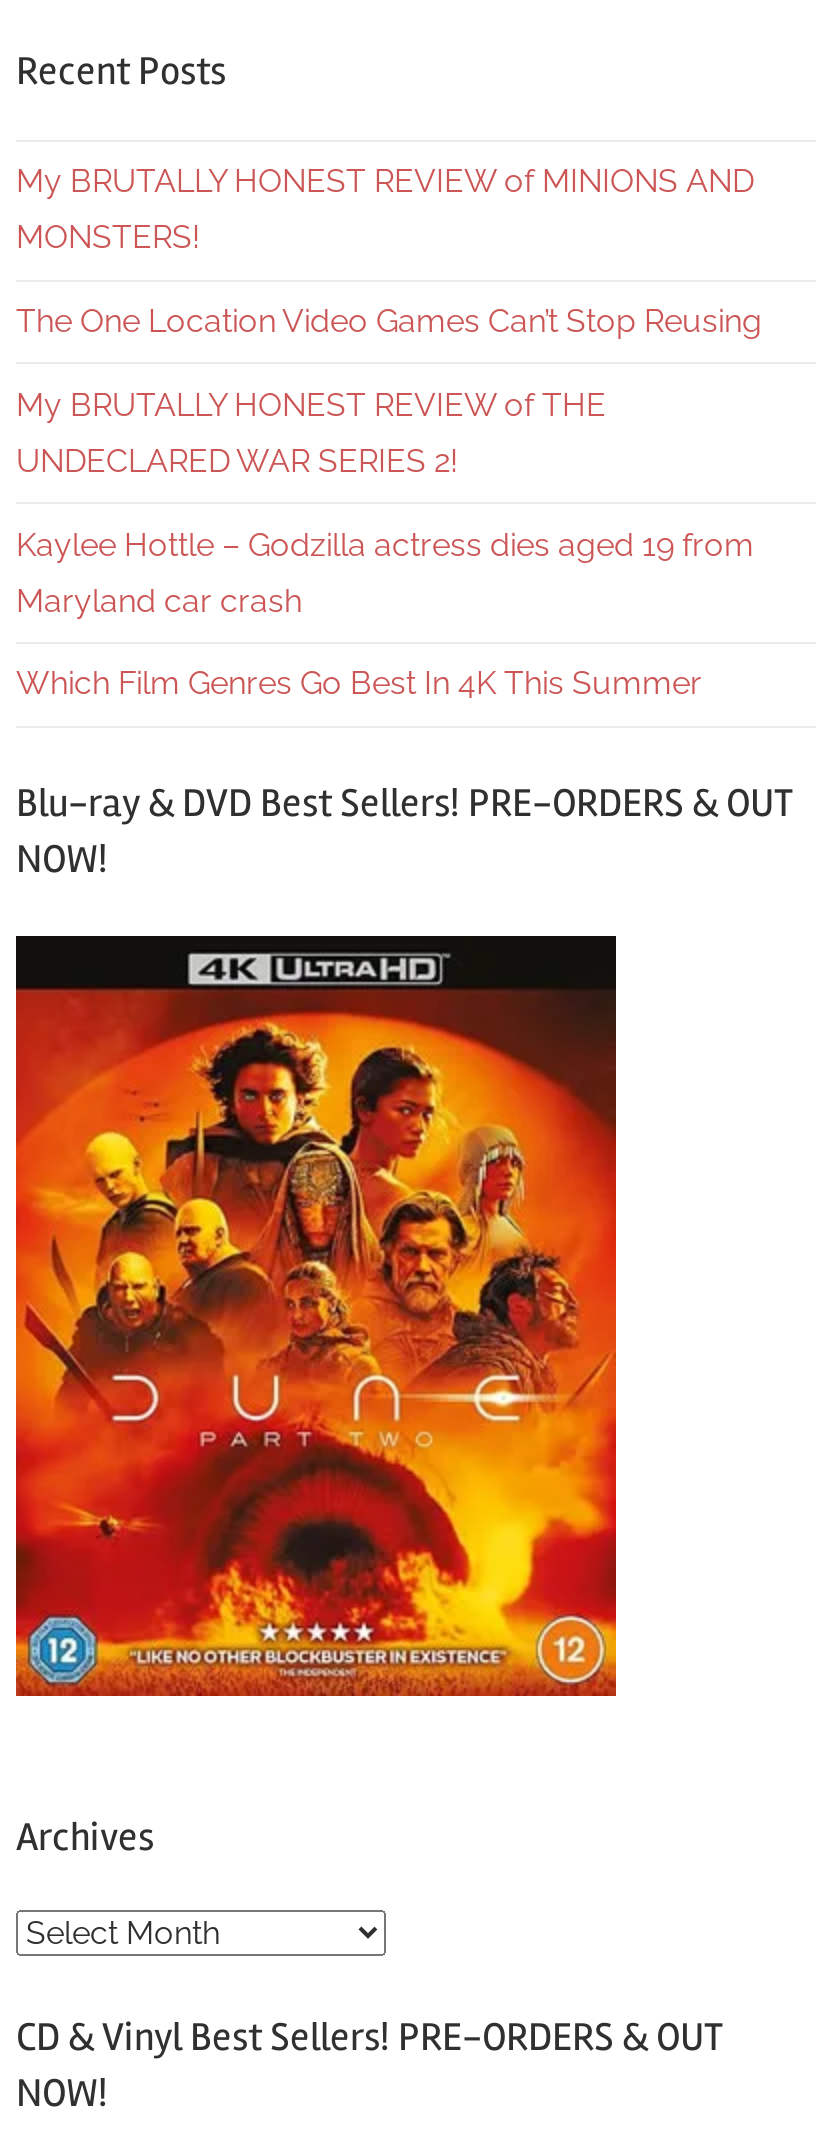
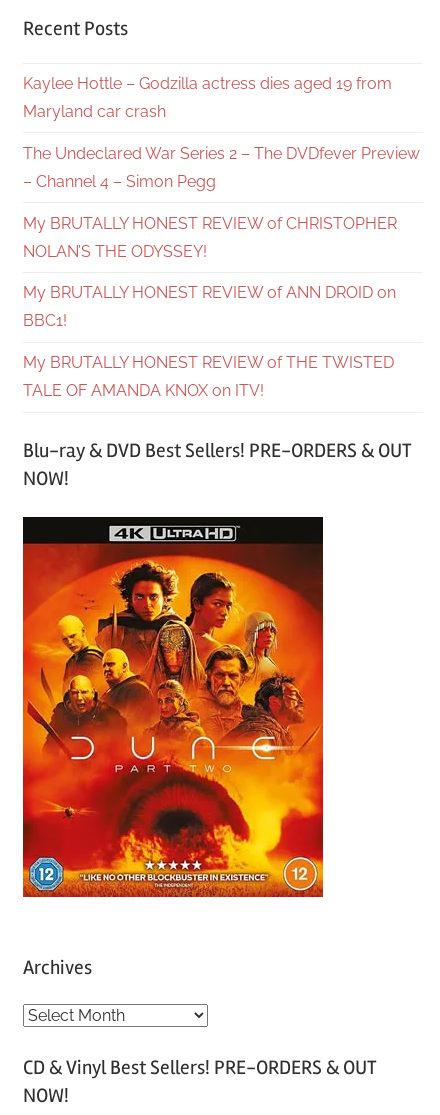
[16,162,762,479] My BRUTALLY HONEST REVIEW of MINIONS AND | MONSTERS! | The One Location Video Games Can’t Stop Reusing | My BRUTALLY HONEST REVIEW of THE | UNDECLARED WAR SERIES 2! -> none
moved [16,525,754,619] -> [23,74,392,121]: Kaylee Hottle – Godzilla actress dies aged 19 from | Maryland car crash
[16,664,702,702] Which Film Genres Go Best In 4K This Summer -> [23,144,420,400] The Undeclared War Series 2 – The DVDfever Preview | – Channel 4 – Simon Pegg | My BRUTALLY HONEST REVIEW of CHRISTOPHER | NOLAN’S THE ODYSSEY! | My BRUTALLY HONEST REVIEW of ANN DROID on | BBC1! | My BRUTALLY HONEST REVIEW of THE TWISTED | TALE OF AMANDA KNOX on ITV!

